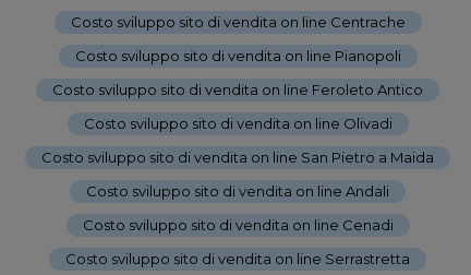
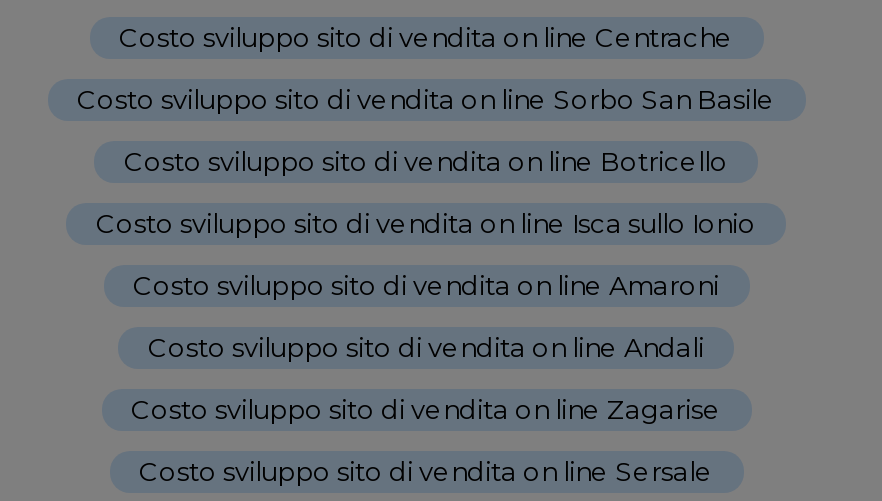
[75,46,401,64] Costo sviluppo sito di vendita on line Pianopoli -> [77,82,775,114] Costo sviluppo sito di vendita on line Sorbo San Basile
[52,80,423,98] Costo sviluppo sito di vendita on line Feroleto Antico -> [124,144,728,176] Costo sviluppo sito di vendita on line Botricello
[83,114,392,132] Costo sviluppo sito di vendita on line Olivadi -> [96,206,756,238] Costo sviluppo sito di vendita on line Isca sullo Ionio
[41,148,434,165] Costo sviluppo sito di vendita on line San Pietro a Maida -> [133,268,719,300] Costo sviluppo sito di vendita on line Amaroni
[82,216,393,233] Costo sviluppo sito di vendita on line Cenadi -> [131,392,721,424] Costo sviluppo sito di vendita on line Zagarise
[65,249,410,267] Costo sviluppo sito di vendita on line Serrastretta -> [139,454,713,486] Costo sviluppo sito di vendita on line Sersale

